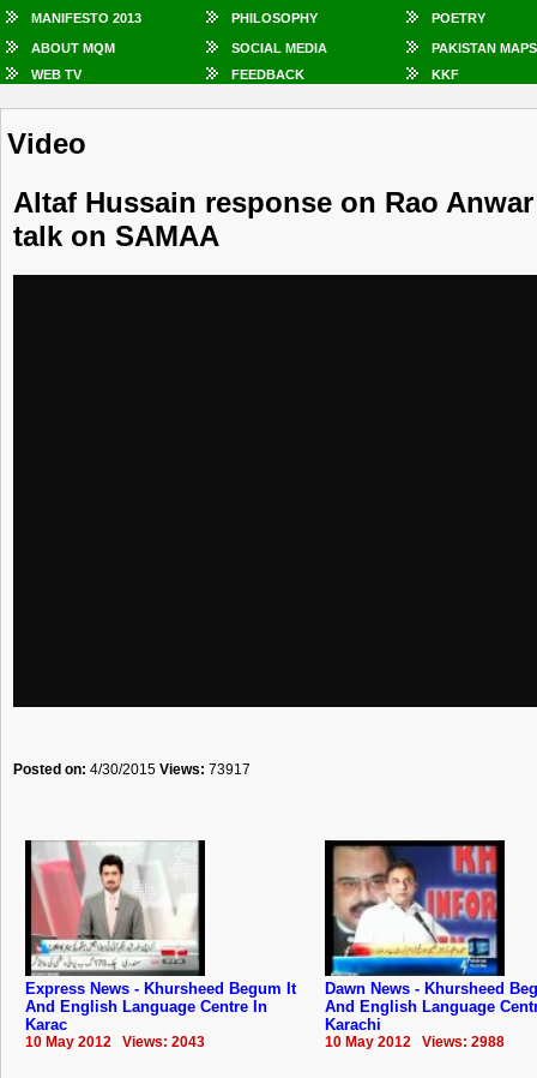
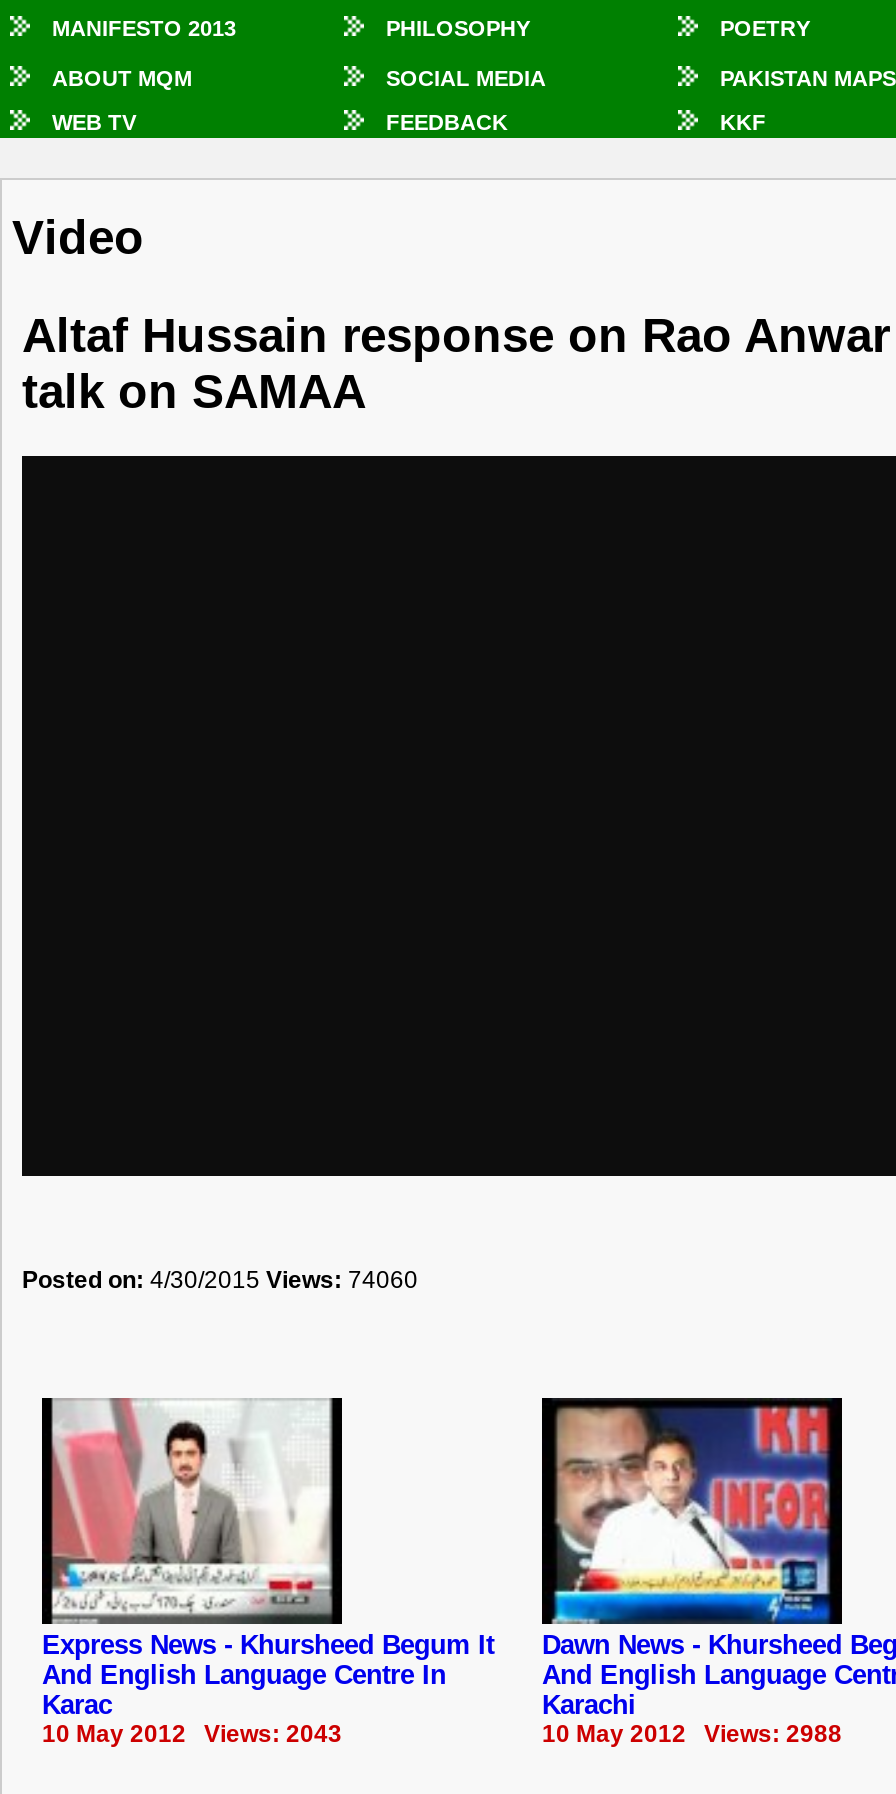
[13,761,251,778] Posted on: 4/30/2015 Views: 73917 -> [22,1266,418,1294] Posted on: 4/30/2015 Views: 74060

